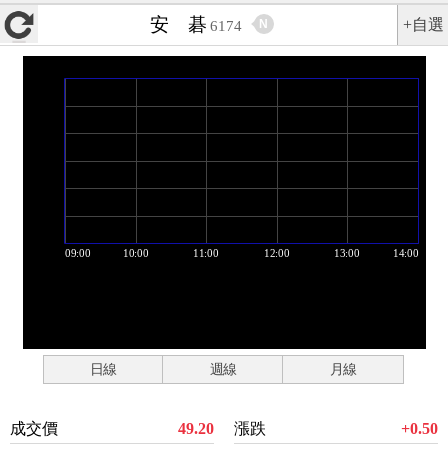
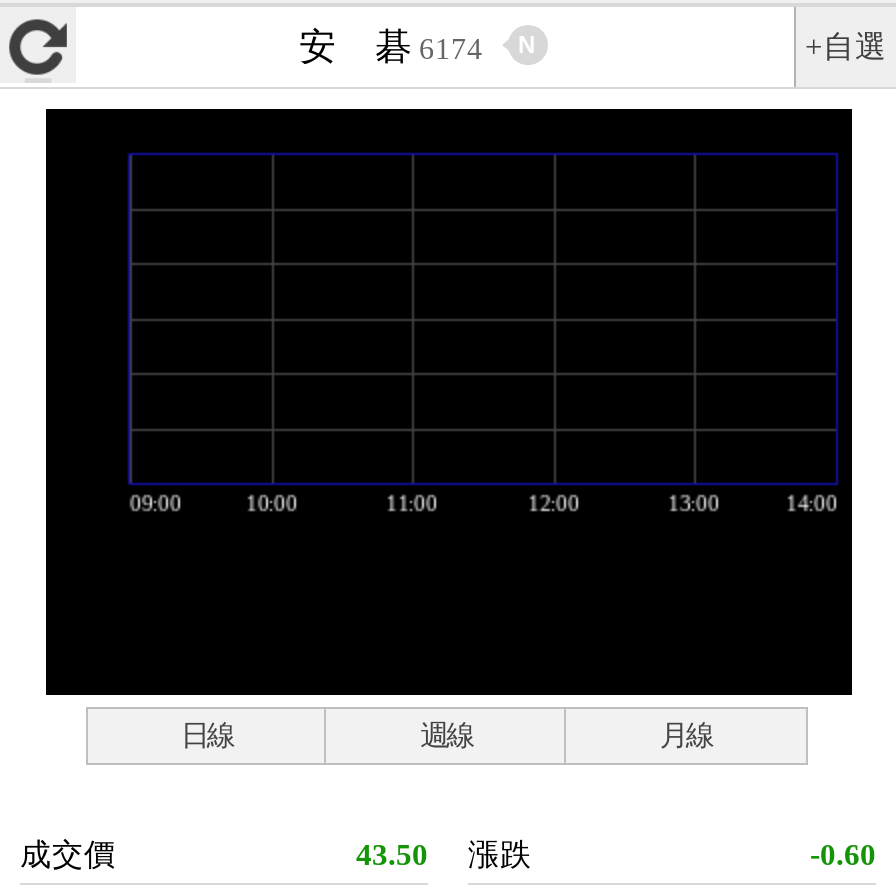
[178,420,266,437] 49.20 漲跌 -> [356,837,532,871] 43.50 漲跌
[401,420,438,437] +0.50 -> [810,837,876,871] -0.60

